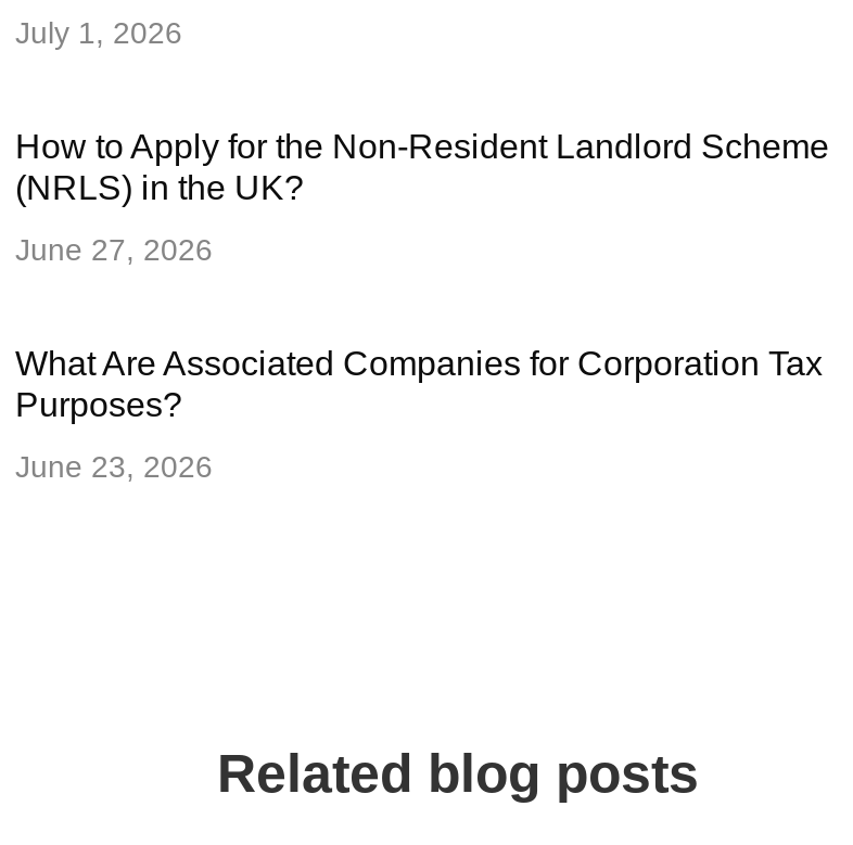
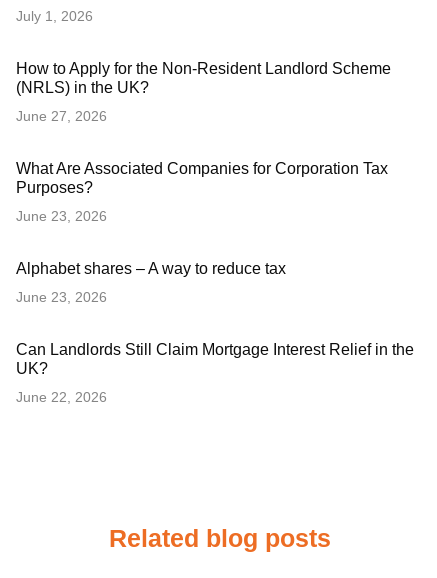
none -> [16,260,414,405] Alphabet shares – A way to reduce tax | June 23, 2026 | Can Landlords Still Claim Mortgage Interest Relief in the | UK? | June 22, 2026

